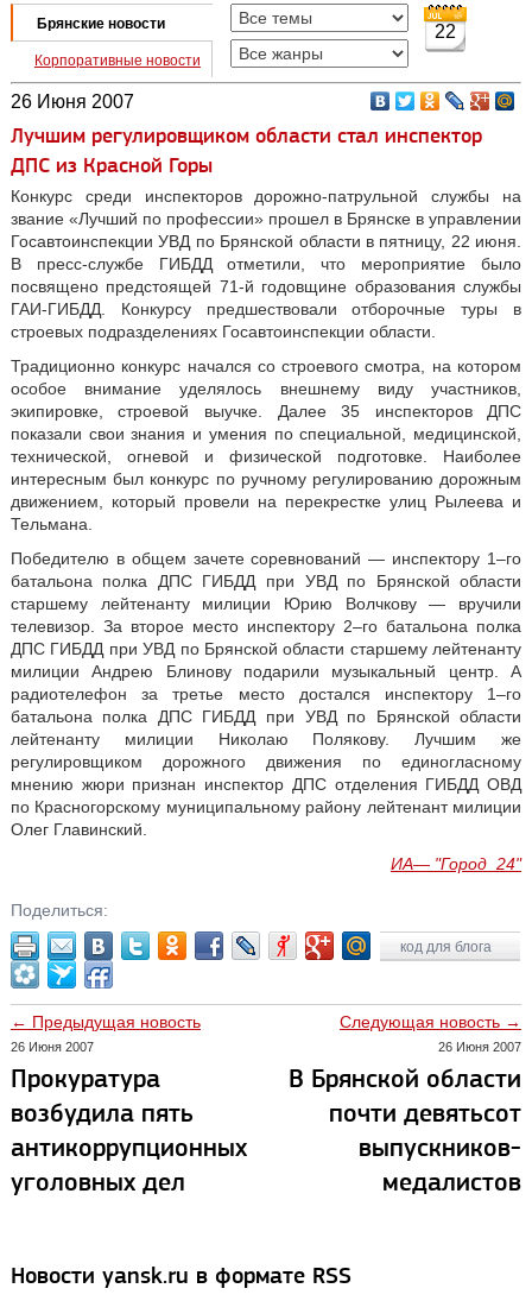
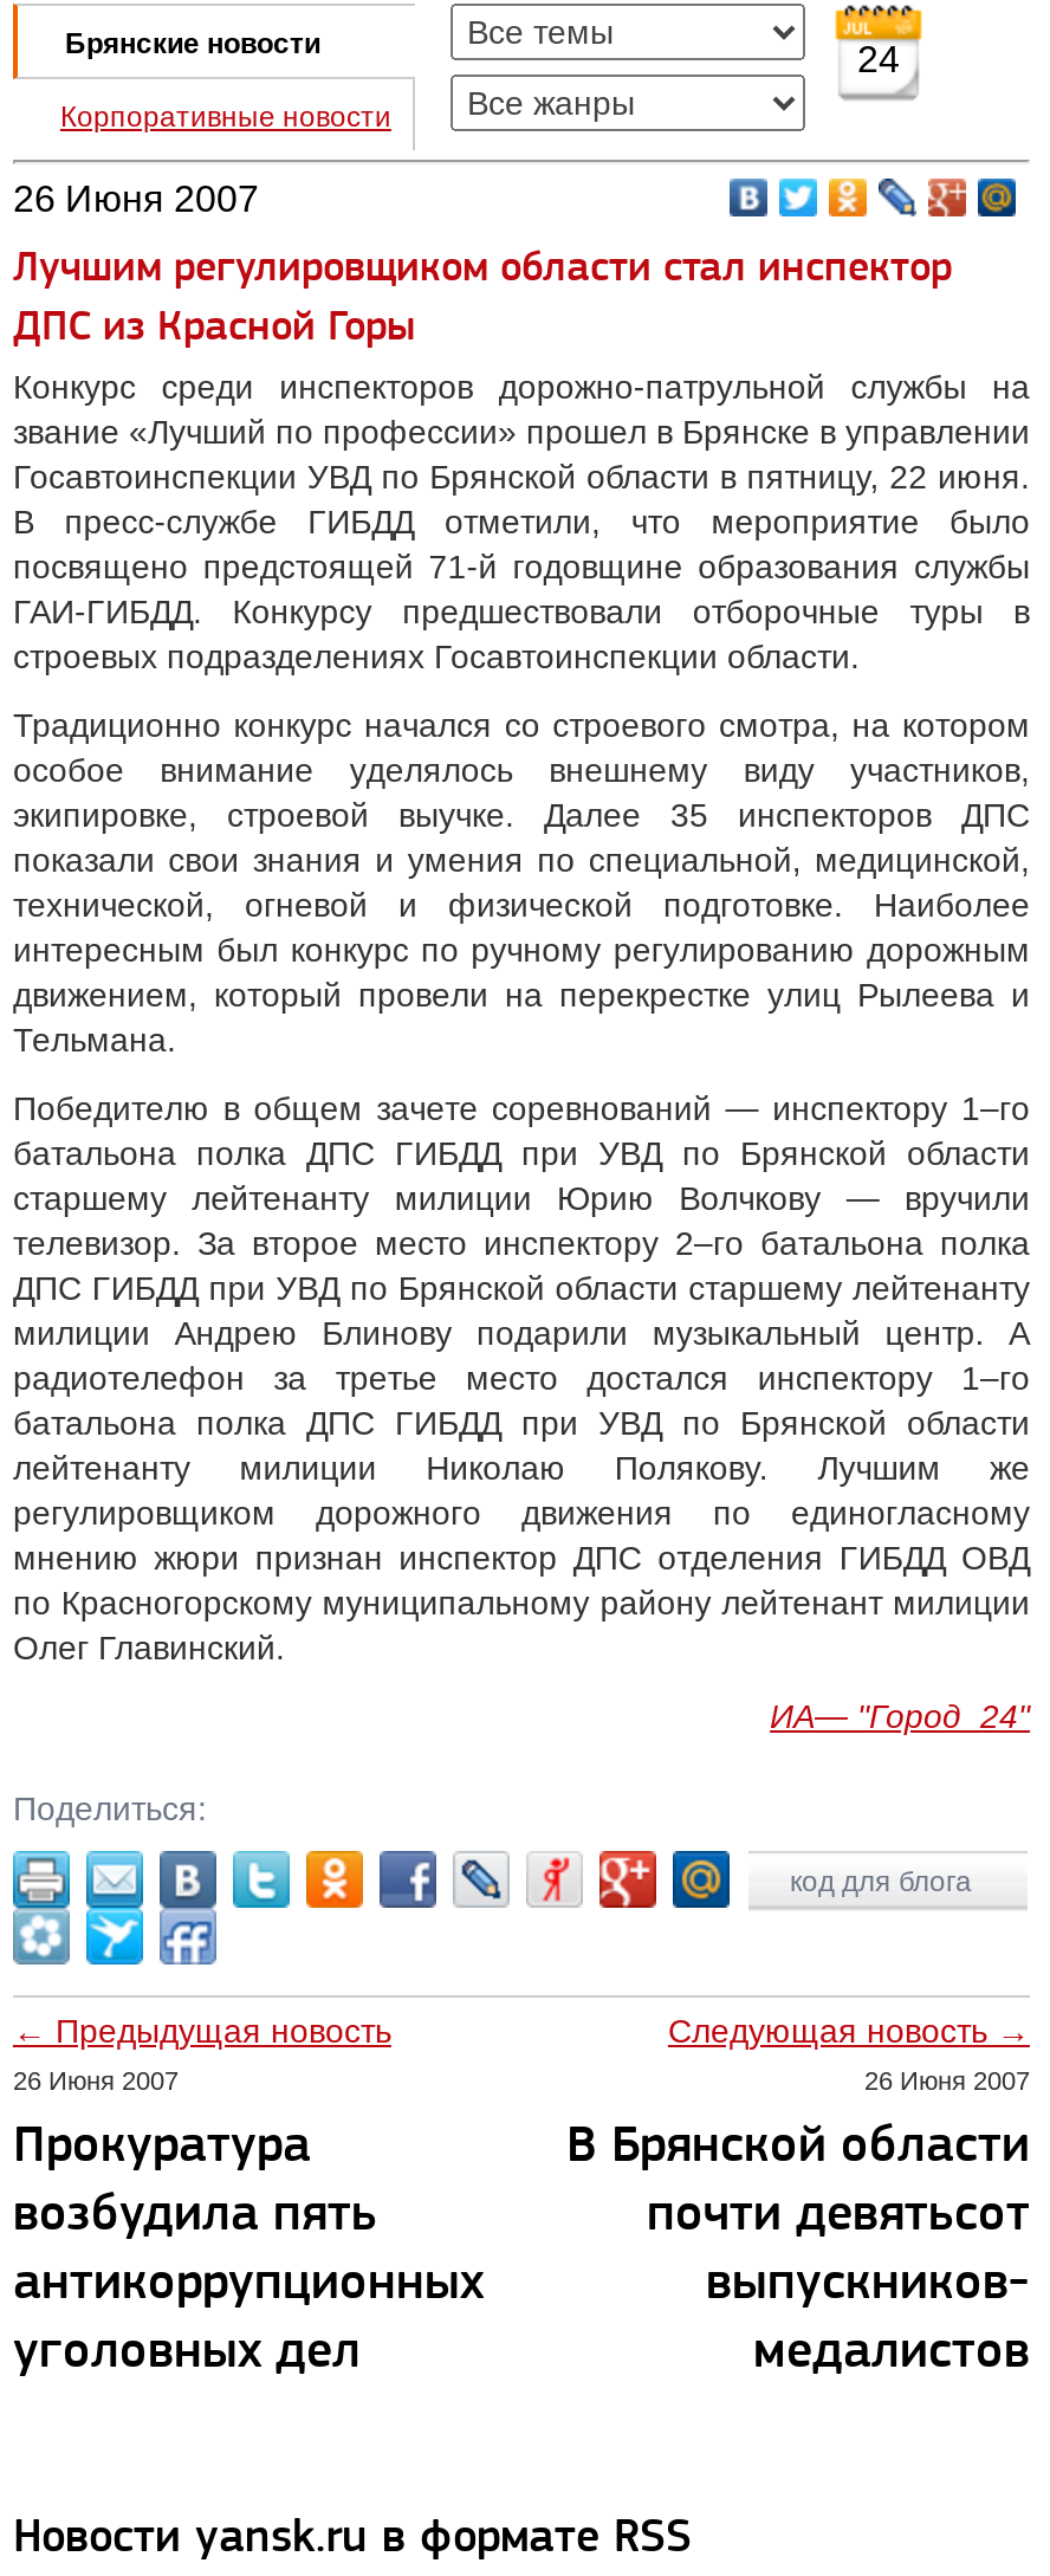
[435,21,456,42] 22 -> [857,39,900,79] 24

